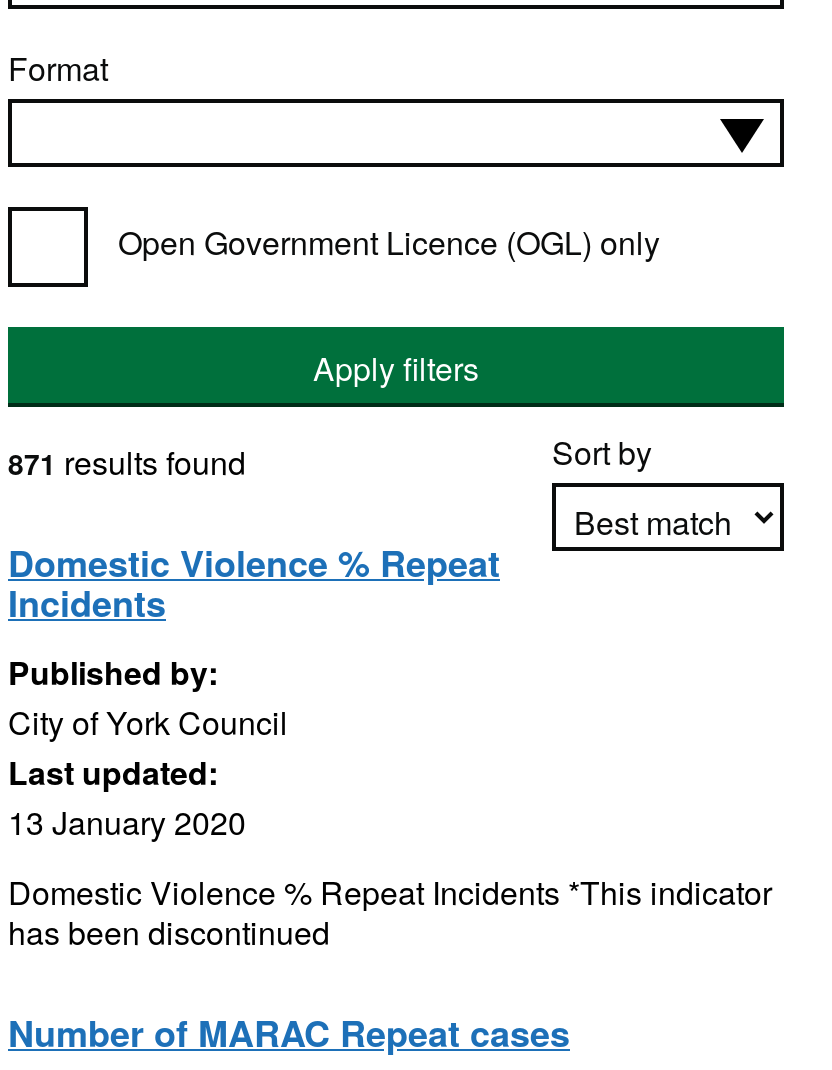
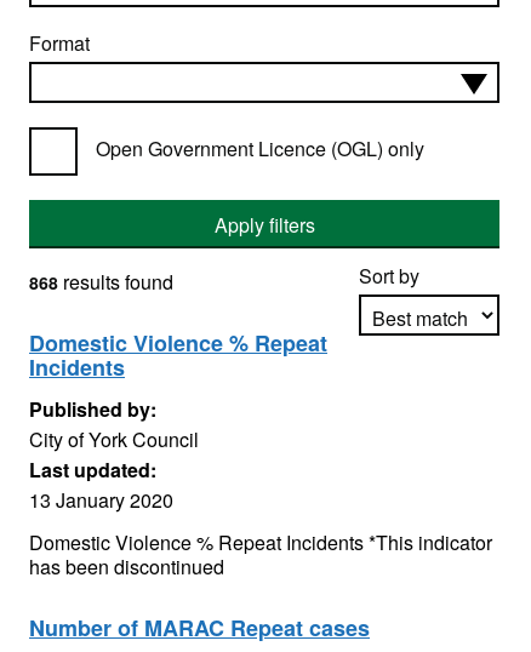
[8,439,246,485] 871 results found -> [29,268,173,296] 868 results found

